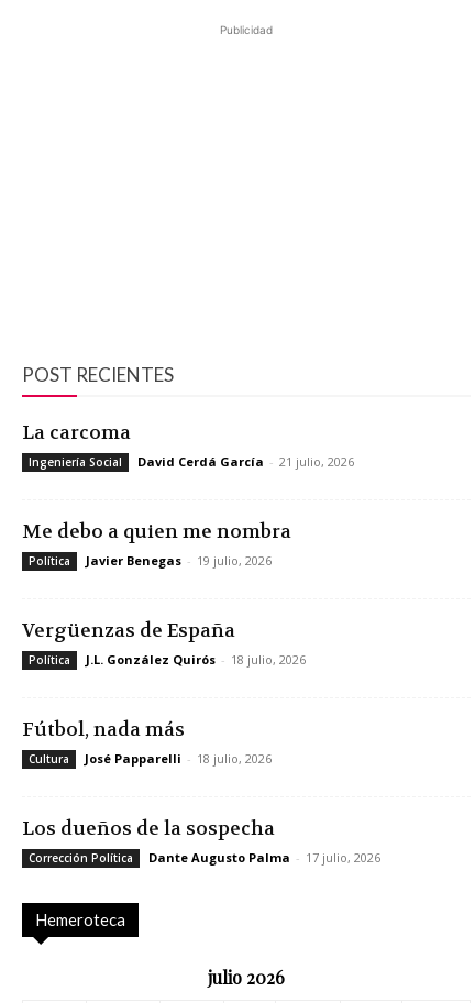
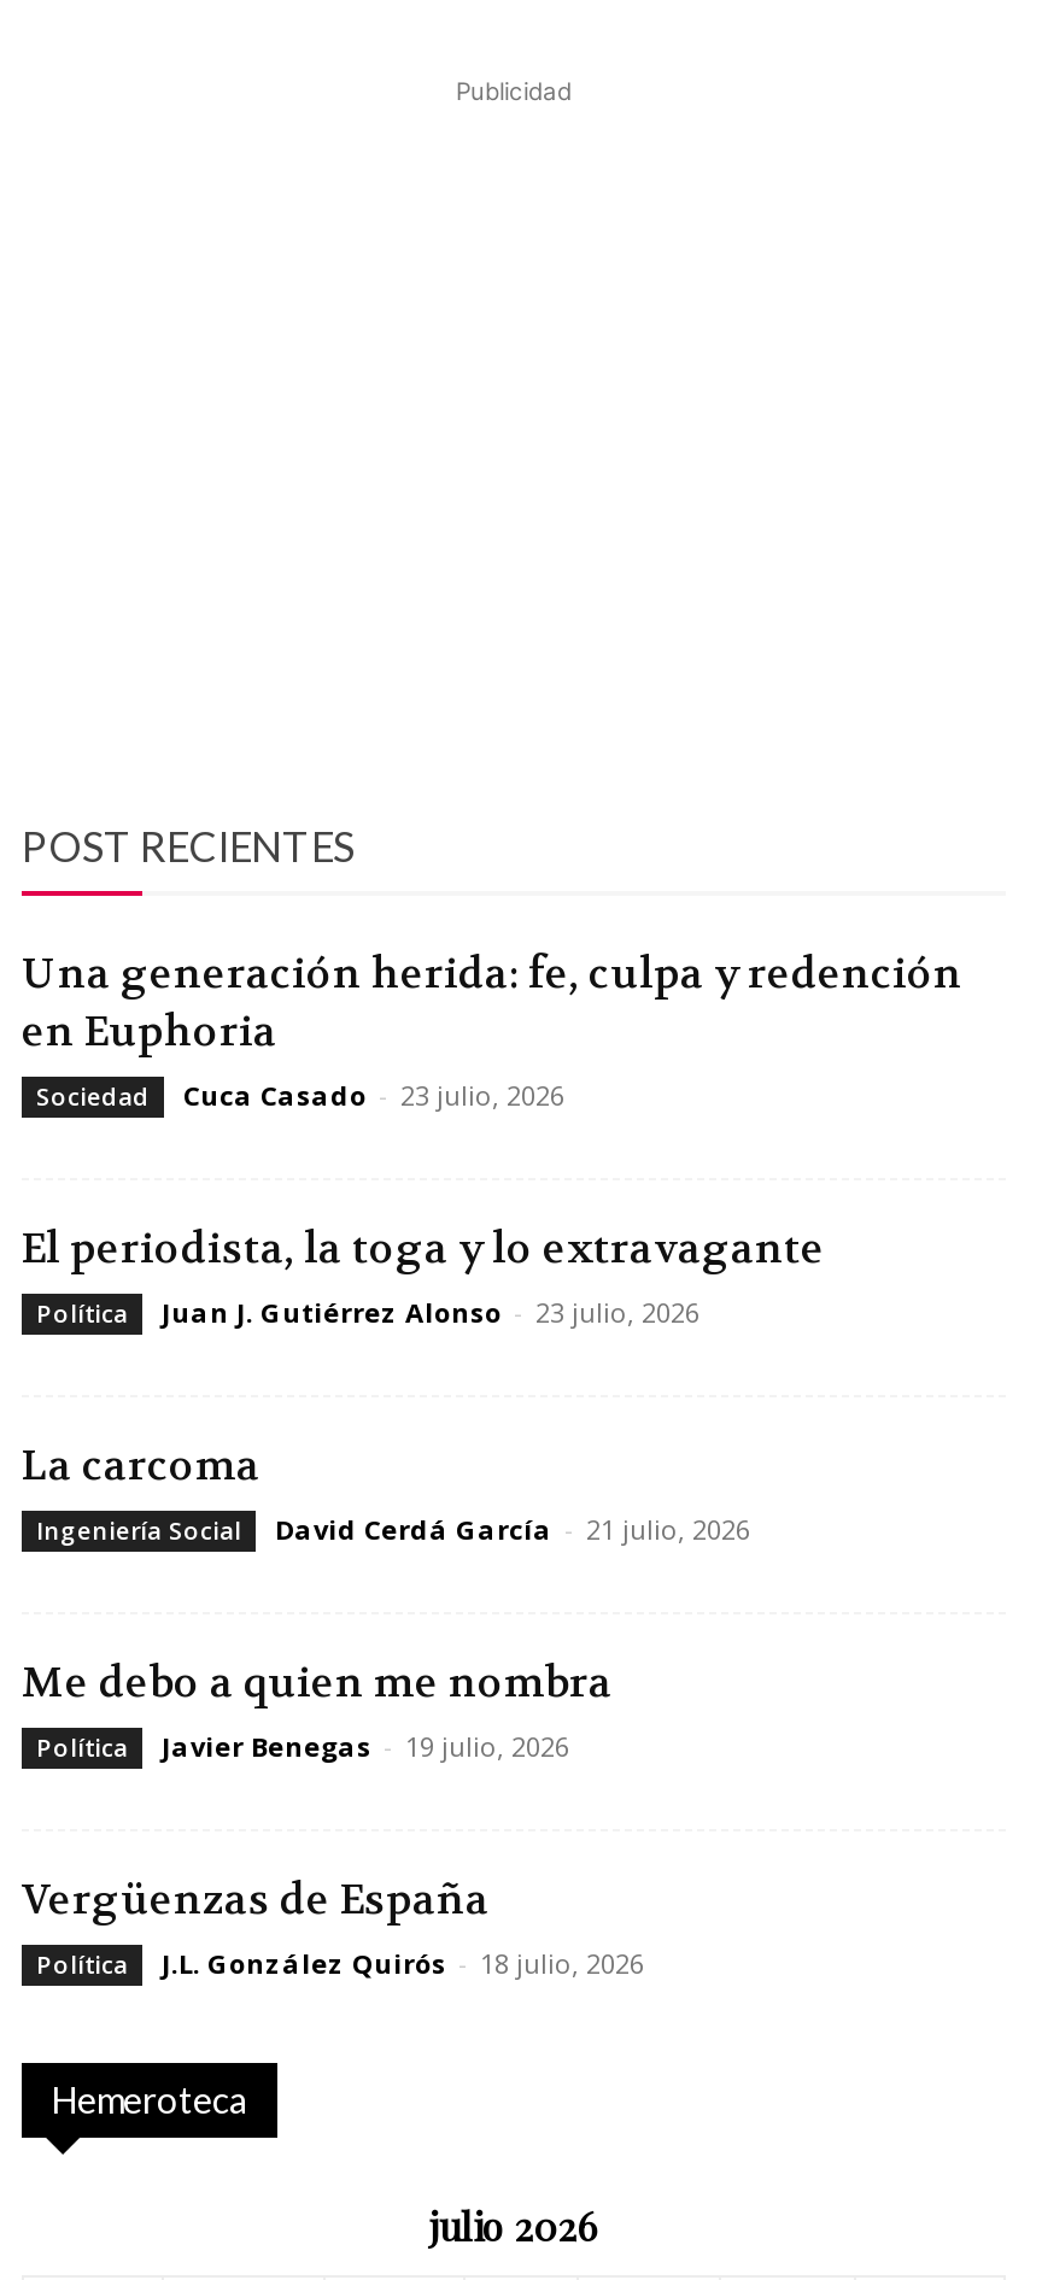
none -> [22,946,962,1330] Una generación herida: fe, culpa y redención | en Euphoria | Sociedad | Cuca Casado - 23 julio, 2026 | El periodista, la toga y lo extravagante | Política | Juan J. Gutiérrez Alonso - 23 julio, 2026
moved [22,420,354,668] -> [22,1438,750,1981]: La carcoma | Ingeniería Social | David Cerdá García - 21 julio, 2026 | ... | Política | J.L. González Quirós - 18 julio, 2026
[22,717,380,866] Fútbol, nada más | Cultura | José Papparelli - 18 julio, 2026 | Los dueños de la sospecha | Corrección Política | Dante Augusto Palma - 17 julio, 2026 -> none

